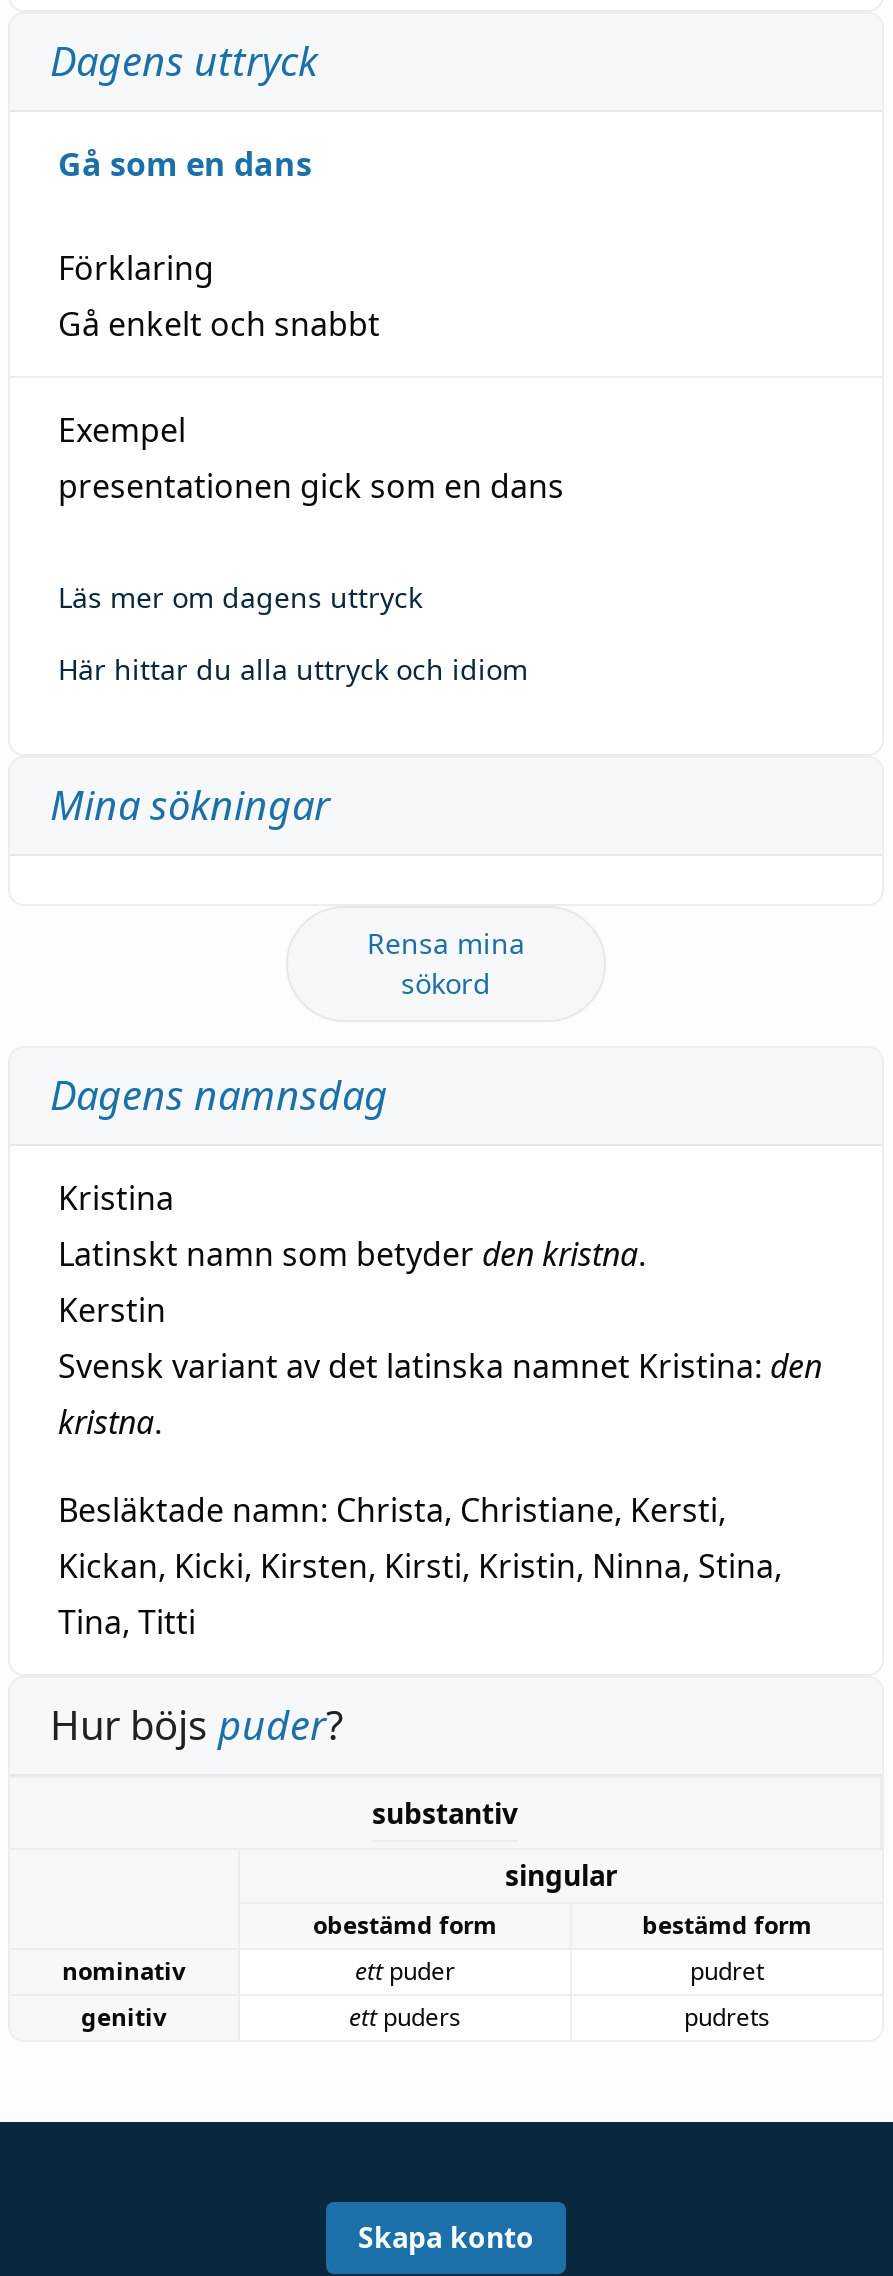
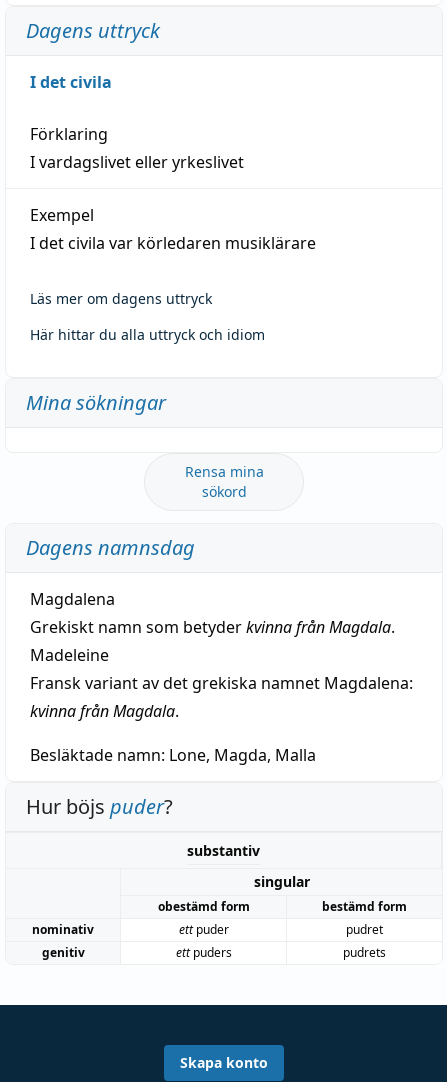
[58,141,312,185] Gå som en dans -> [30,71,112,93] I det civila
[58,301,380,345] Gå enkelt och snabbt -> [30,151,244,173] I vardagslivet eller yrkeslivet
[58,463,564,507] presentationen gick som en dans -> [30,232,316,254] I det civila var körledaren musiklärare
[58,1175,822,1443] Kristina | Latinskt namn som betyder den kristna. | Kerstin | Svensk variant av det latinska namnet Kristina: den | kristna. -> [30,588,413,722] Magdalena | Grekiskt namn som betyder kvinna från Magdala. | Madeleine | Fransk variant av det grekiska namnet Magdalena: | kvinna från Magdala.
[58,1487,782,1643] Besläktade namn: Christa, Christiane, Kersti, | Kickan, Kicki, Kirsten, Kirsti, Kristin, Ninna, Stina, | Tina, Titti -> [30,744,316,766] Besläktade namn: Lone, Magda, Malla

